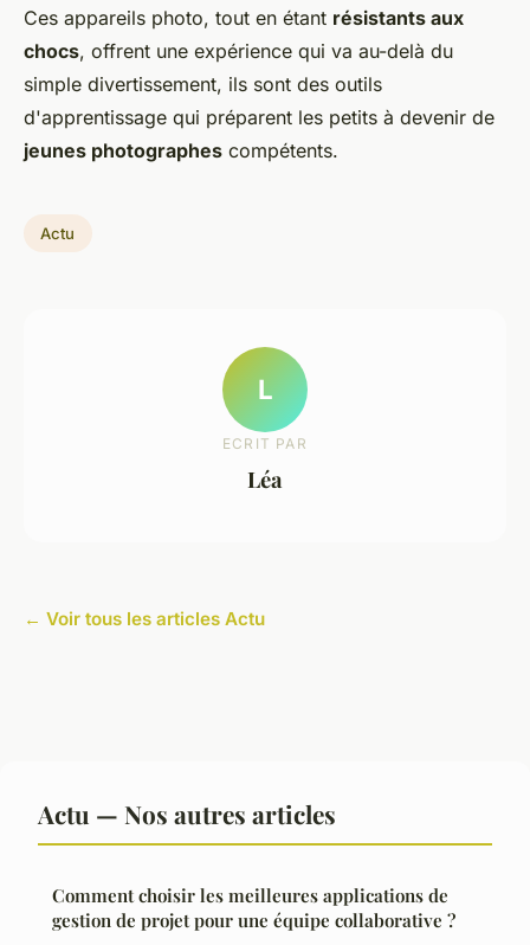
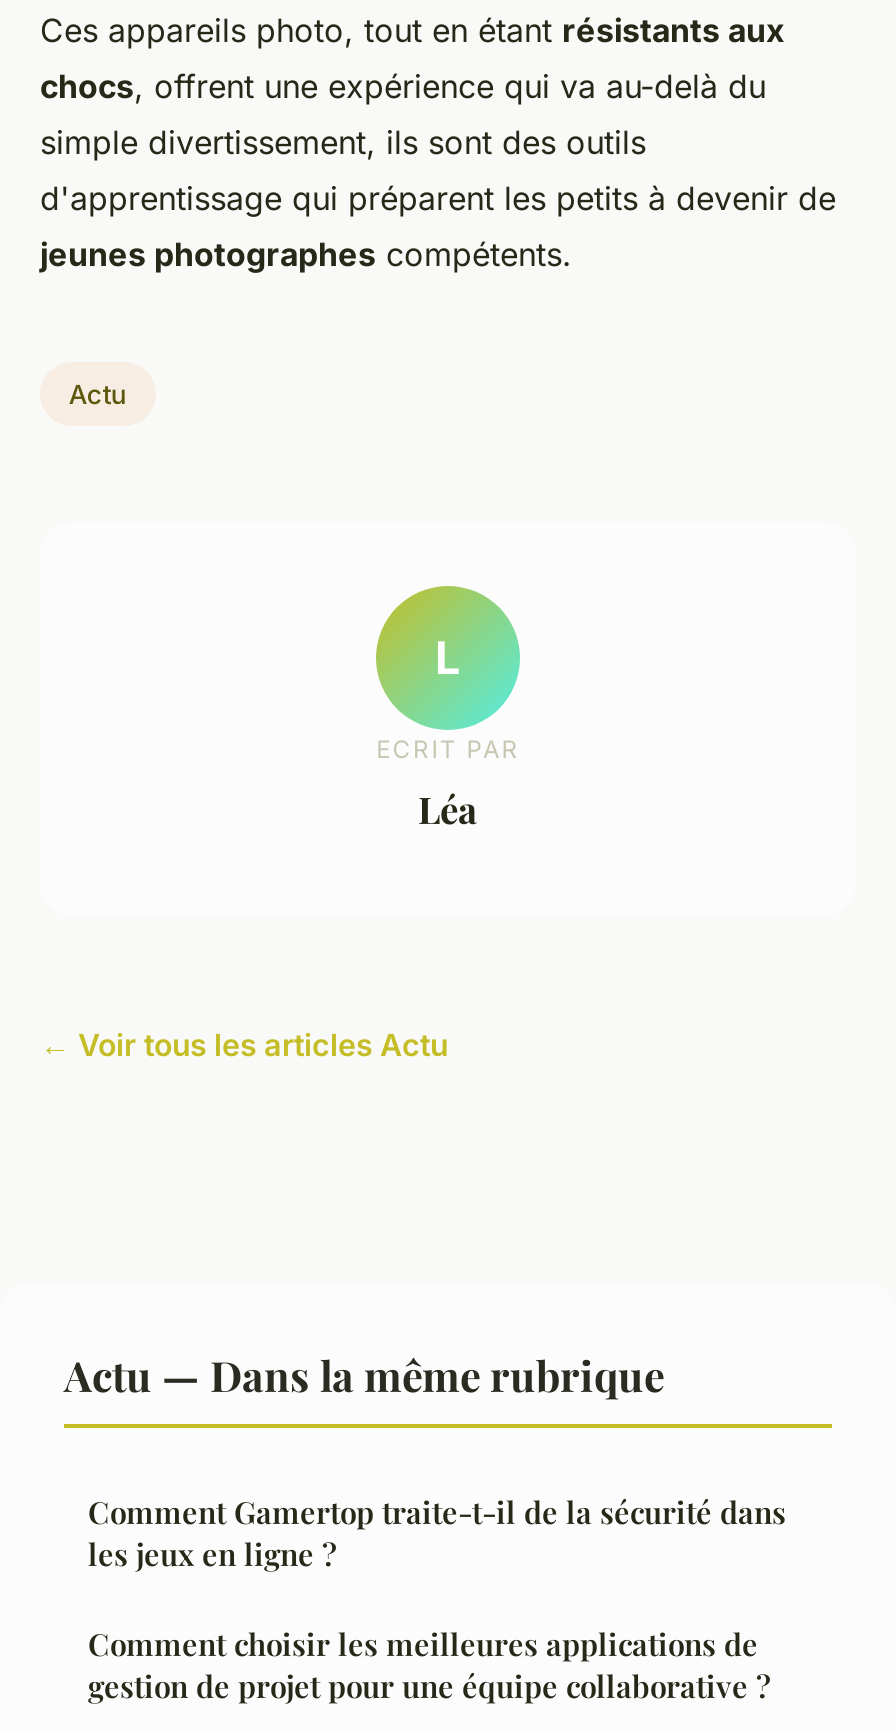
[38,797,336,830] Actu — Nos autres articles -> [64,1346,786,1574] Actu — Dans la même rubrique | Comment Gamertop traite-t-il de la sécurité dans | les jeux en ligne ?

